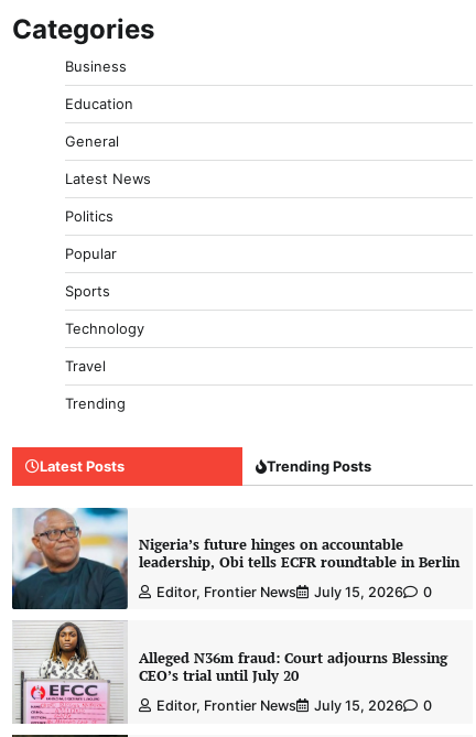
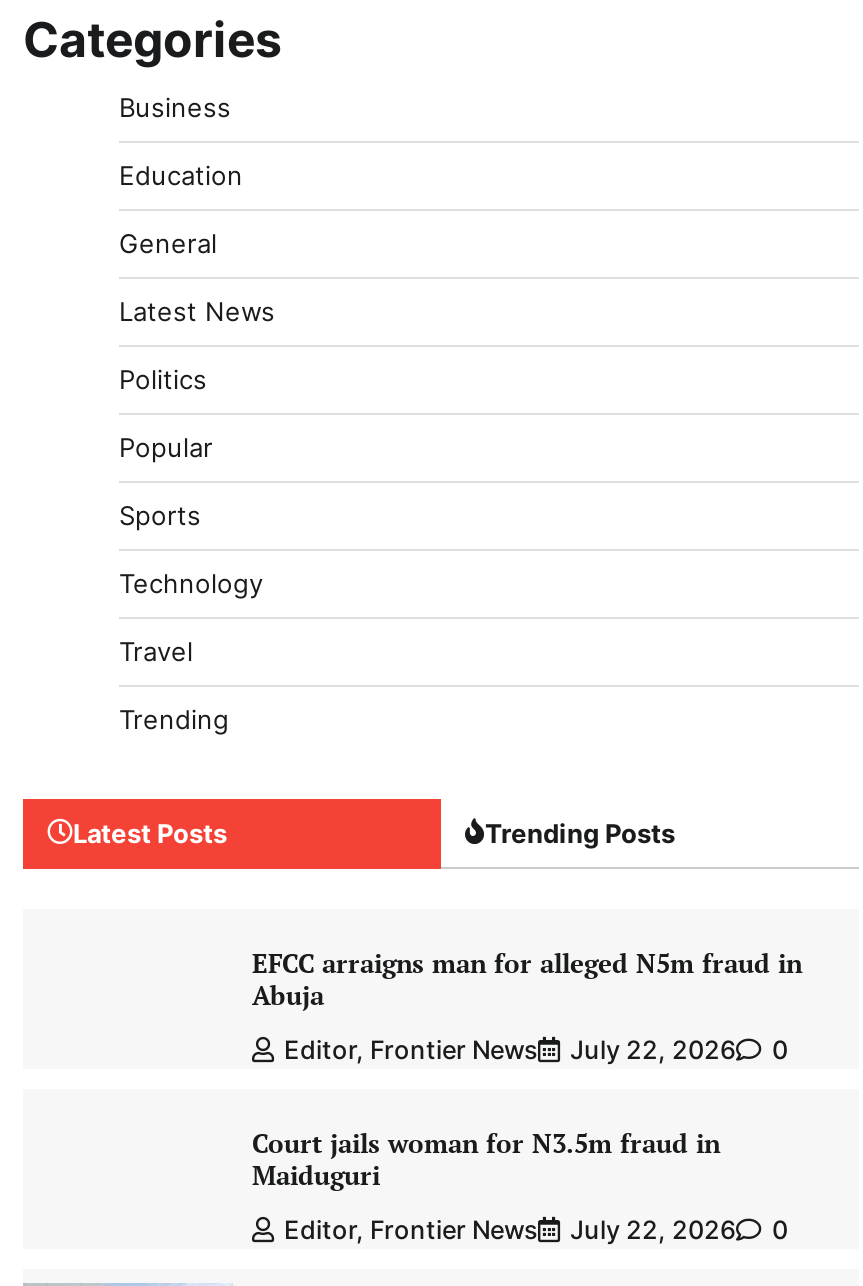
[11,507,129,610] [image] -> none
[138,536,459,572] Nigeria’s future hinges on accountable | leadership, Obi tells ECFR roundtable in Berlin -> [252,946,802,1012] EFCC arraigns man for alleged N5m fraud in | Abuja
[156,584,431,601] Editor, Frontier News July 15, 2026 0 -> [284,1034,788,1064] Editor, Frontier News July 22, 2026 0
[12,620,128,725] [image] -> none
[138,649,447,685] Alleged N36m fraud: Court adjourns Blessing | CEO’s trial until July 20 -> [252,1126,720,1192] Court jails woman for N3.5m fraud in | Maiduguri
[156,697,431,714] Editor, Frontier News July 15, 2026 0 -> [284,1214,788,1244] Editor, Frontier News July 22, 2026 0

